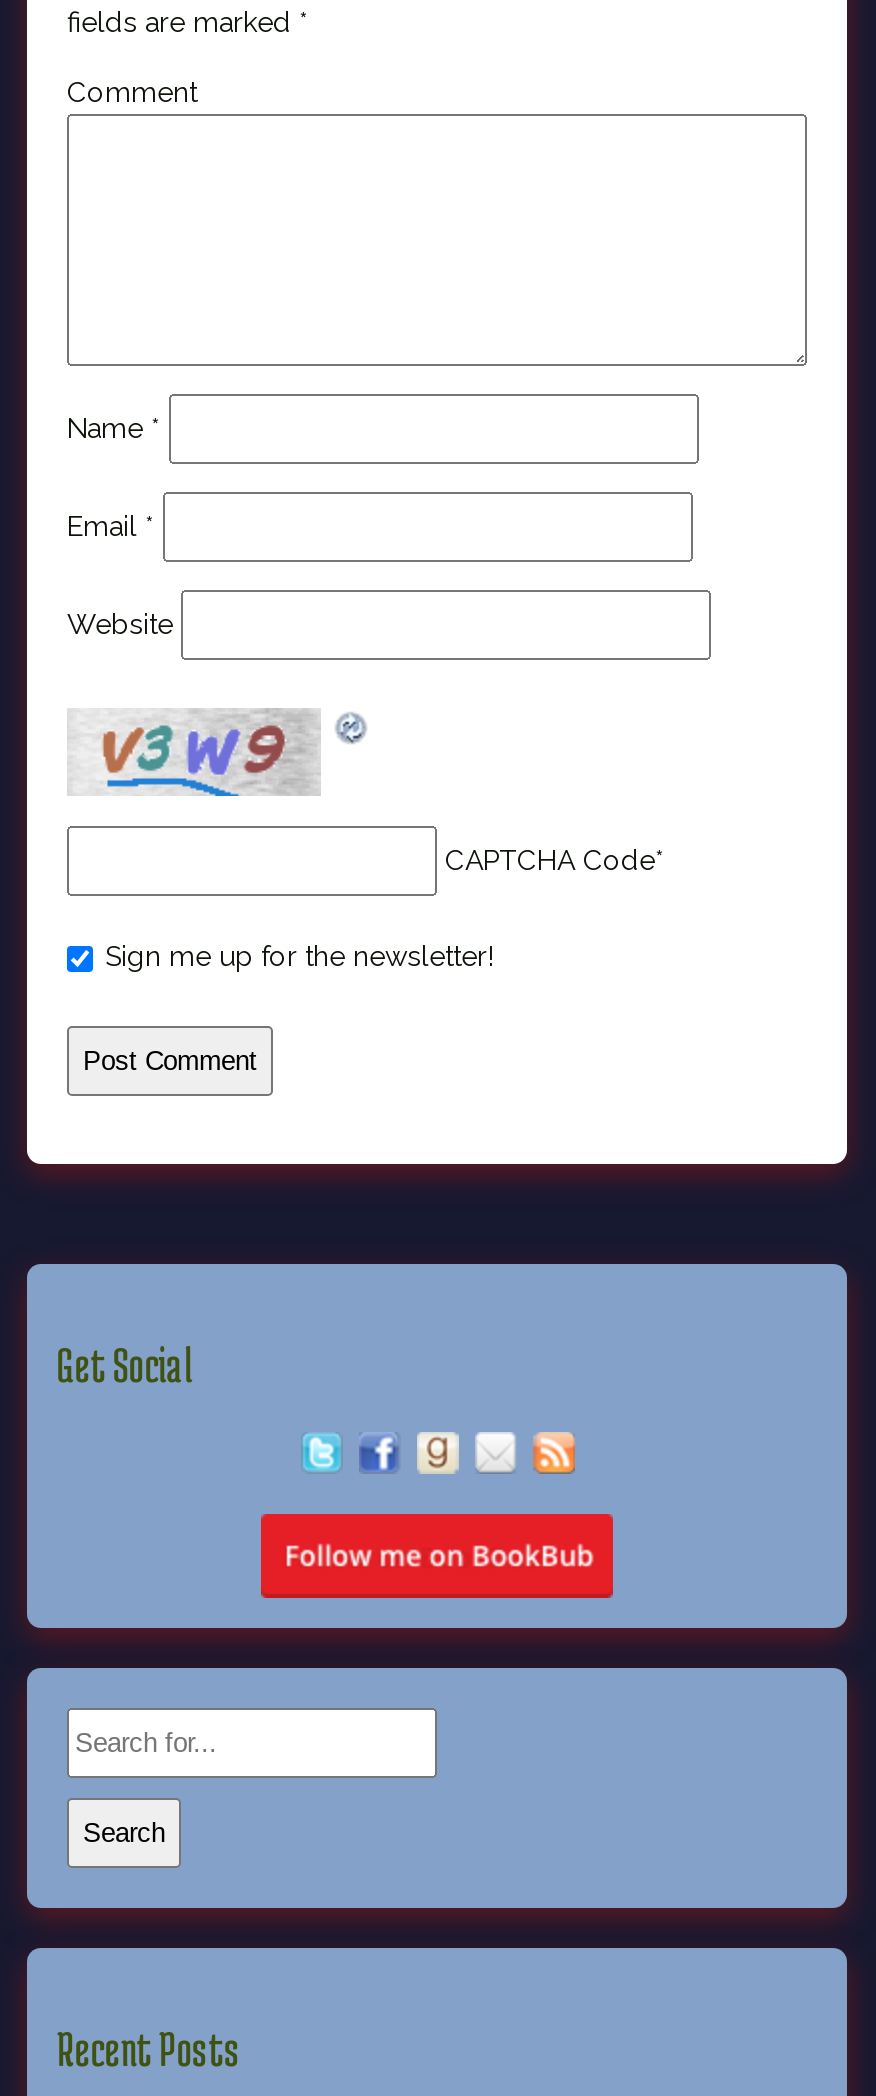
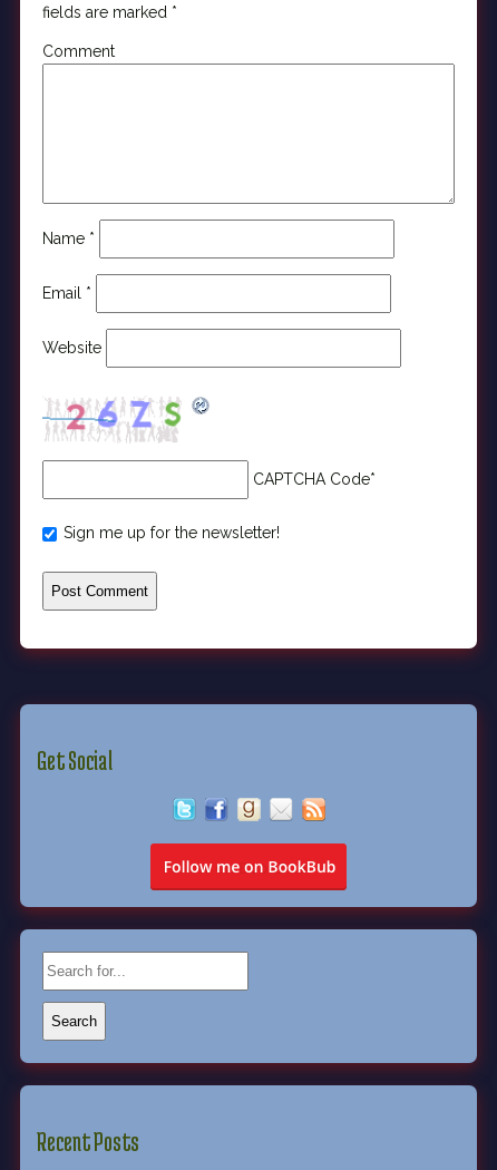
[101,708,321,798] [image] -> [43,396,183,443] [image]

